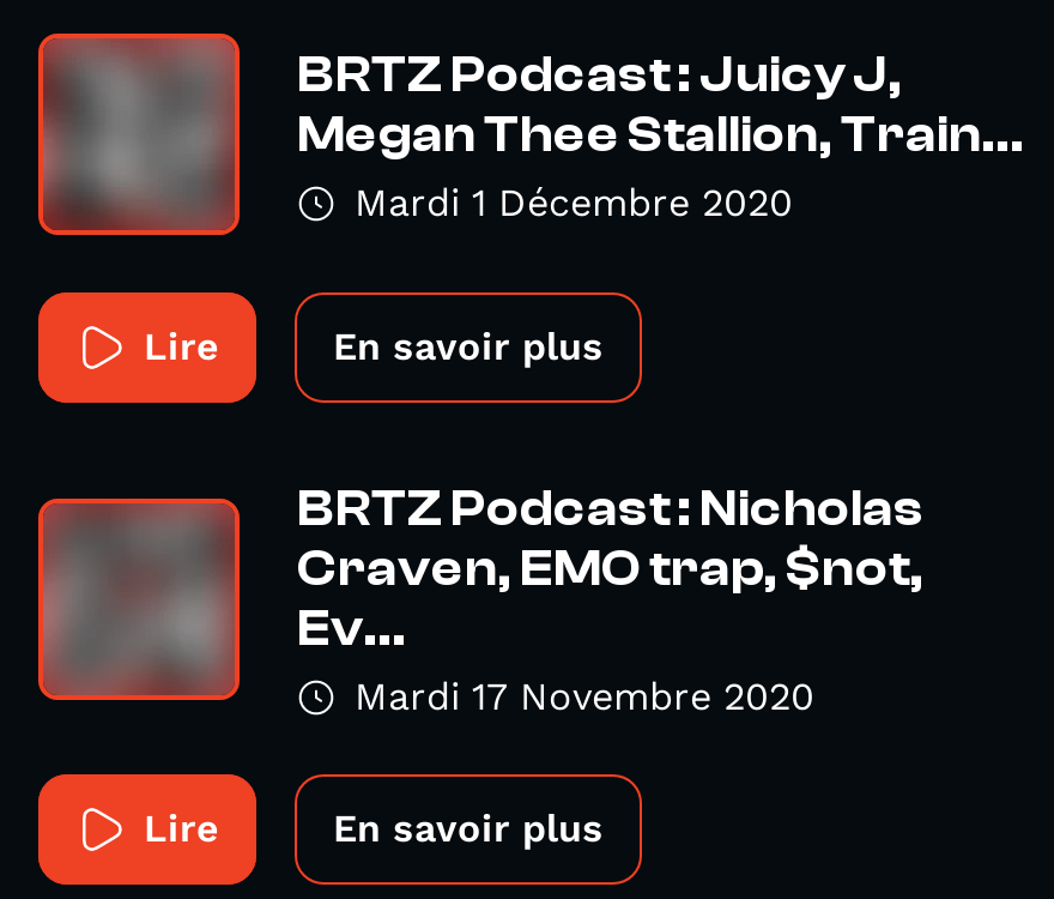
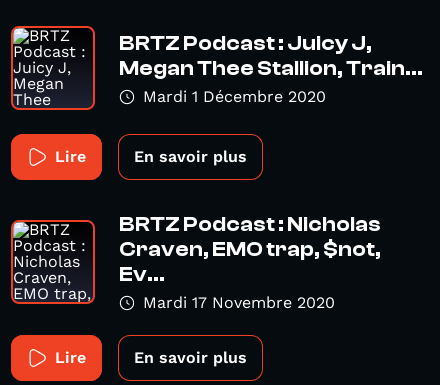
[41,36,237,233] [image] -> [12,27,93,108] [image]
[41,501,237,698] [image] -> [12,221,93,302] [image]

